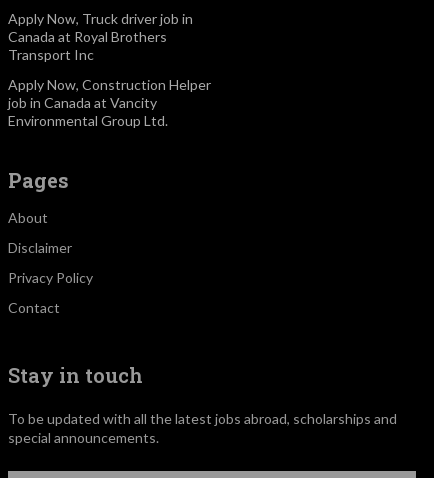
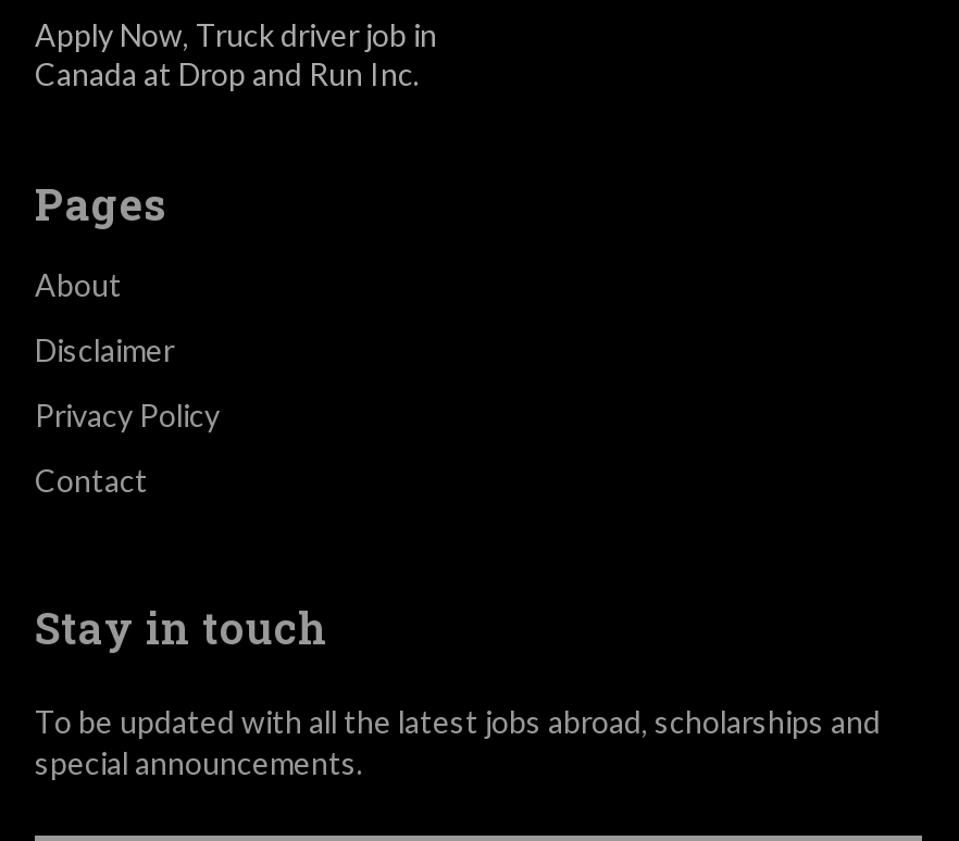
[8,28,211,129] Canada at Royal Brothers | Transport Inc | Apply Now, Construction Helper | job in Canada at Vancity | Environmental Group Ltd. -> [35,55,420,92] Canada at Drop and Run Inc.

